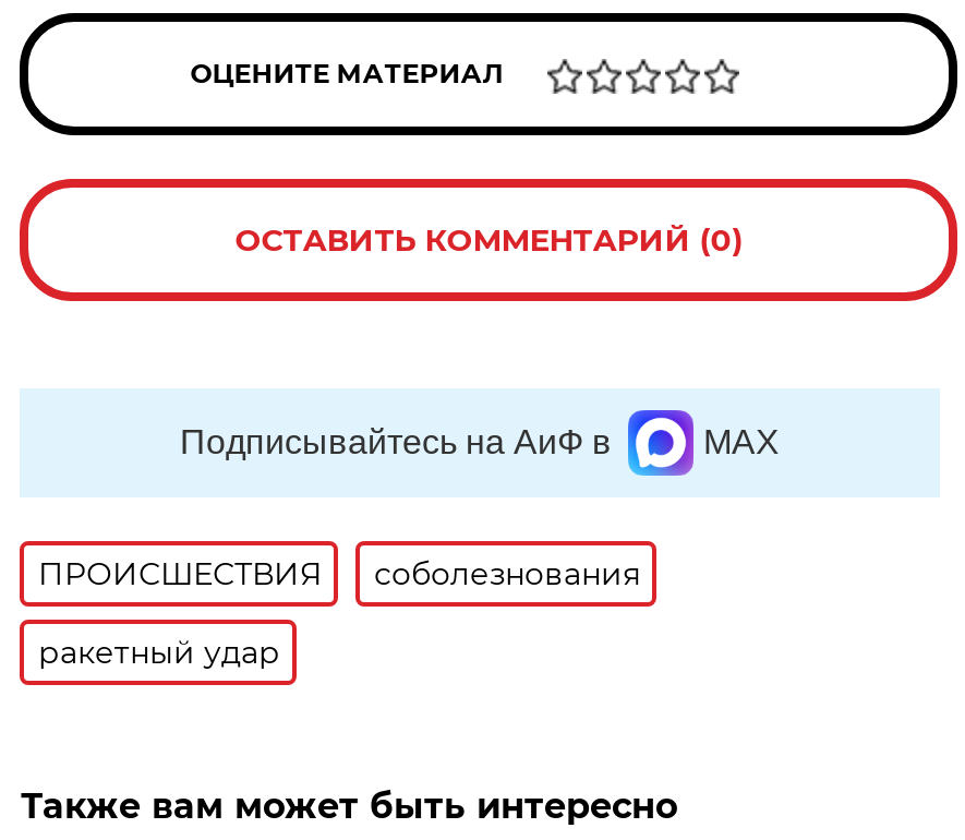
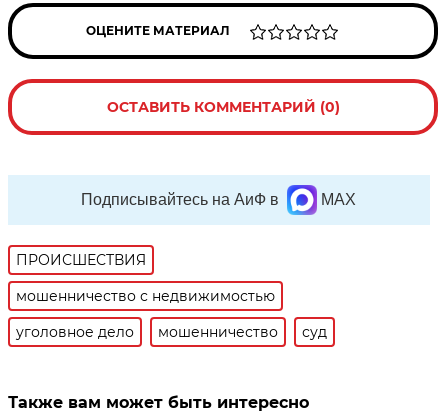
[374,554,640,593] соболезнования -> [16,287,275,305] мошенничество с недвижимостью
[38,633,280,672] ракетный удар -> [16,323,327,341] уголовное дело | мошенничество | суд

